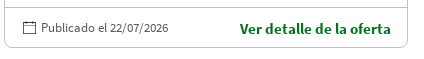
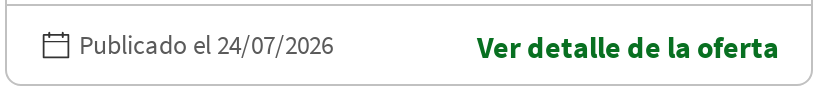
[41,19,168,36] Publicado el 22/07/2026 -> [79,28,333,62] Publicado el 24/07/2026

